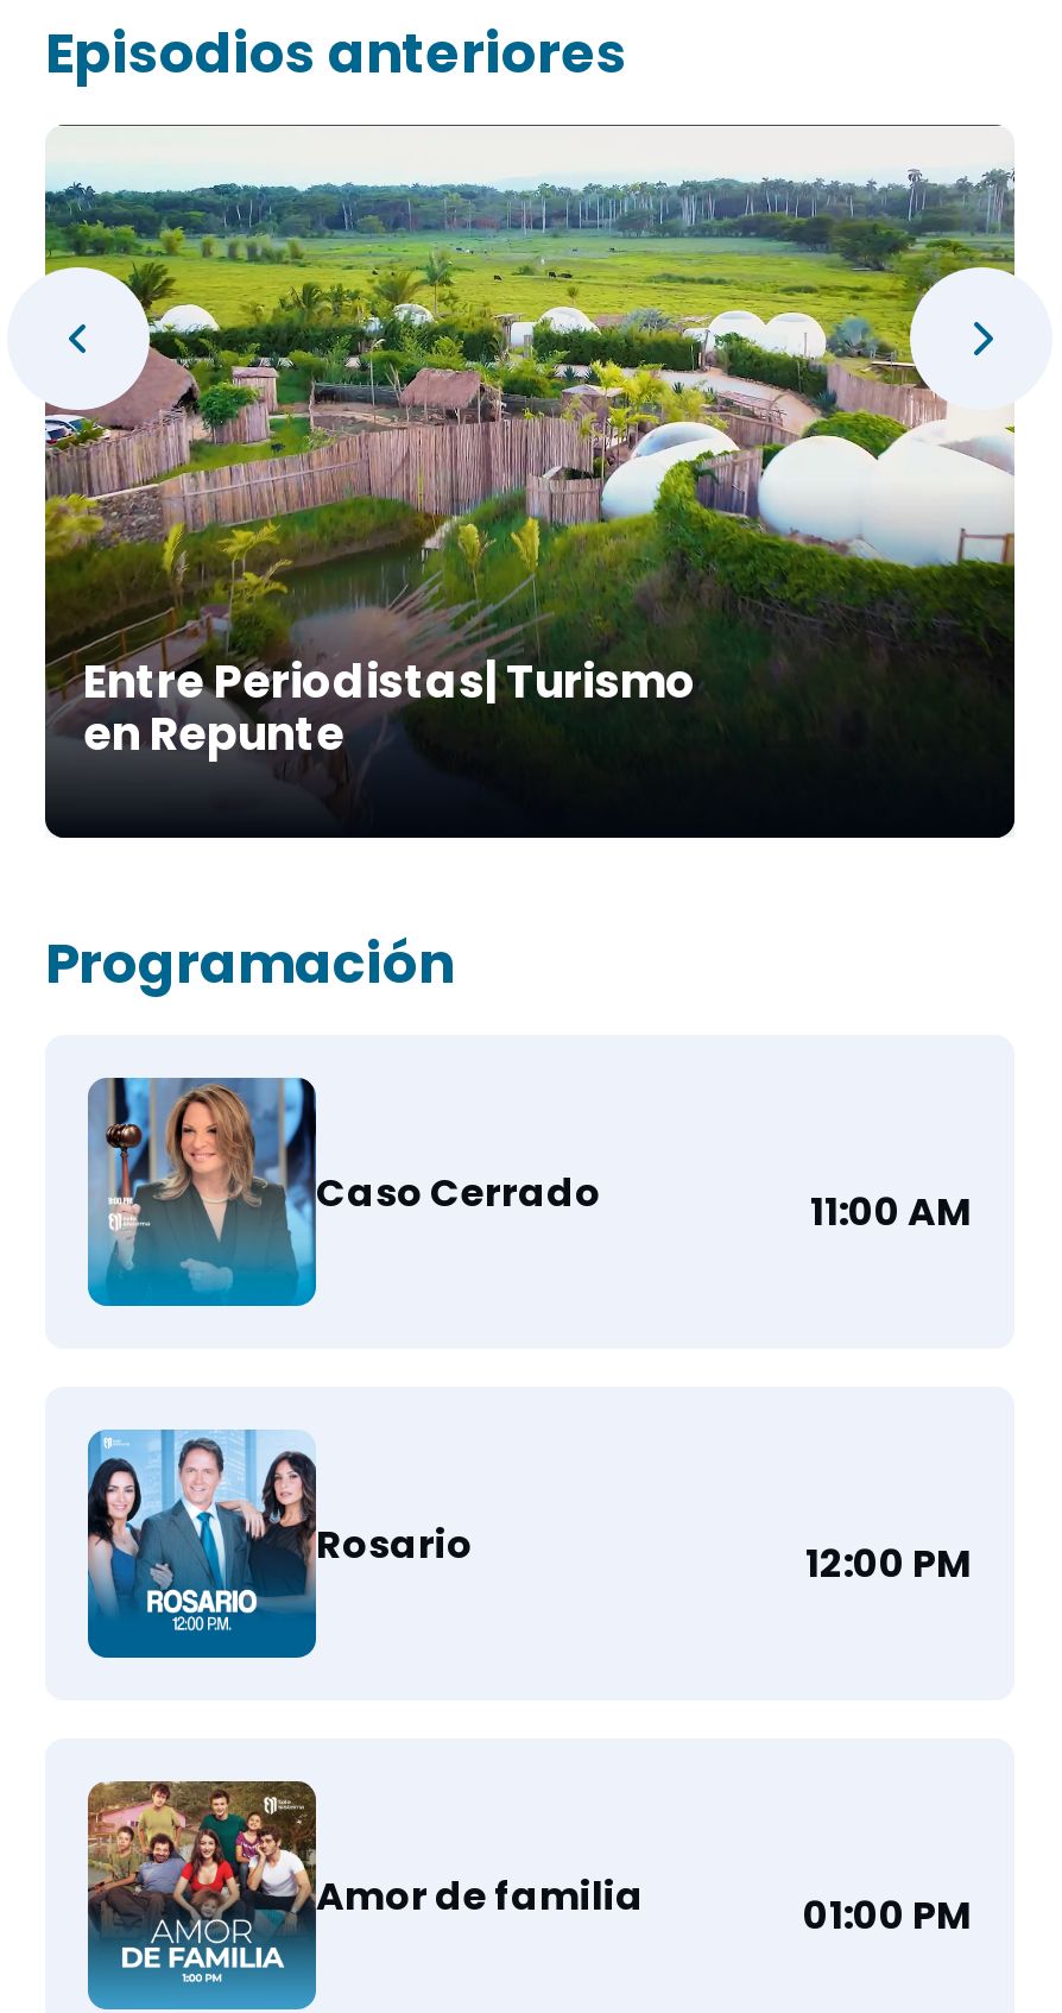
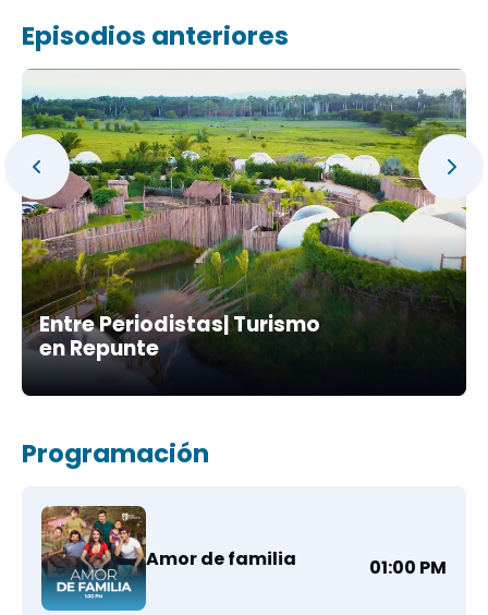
[86,1075,972,1304] [image] | Caso Cerrado | 11:00 AM -> none
[86,1427,972,1660] [image] | Rosario | 12:00 PM -> none

